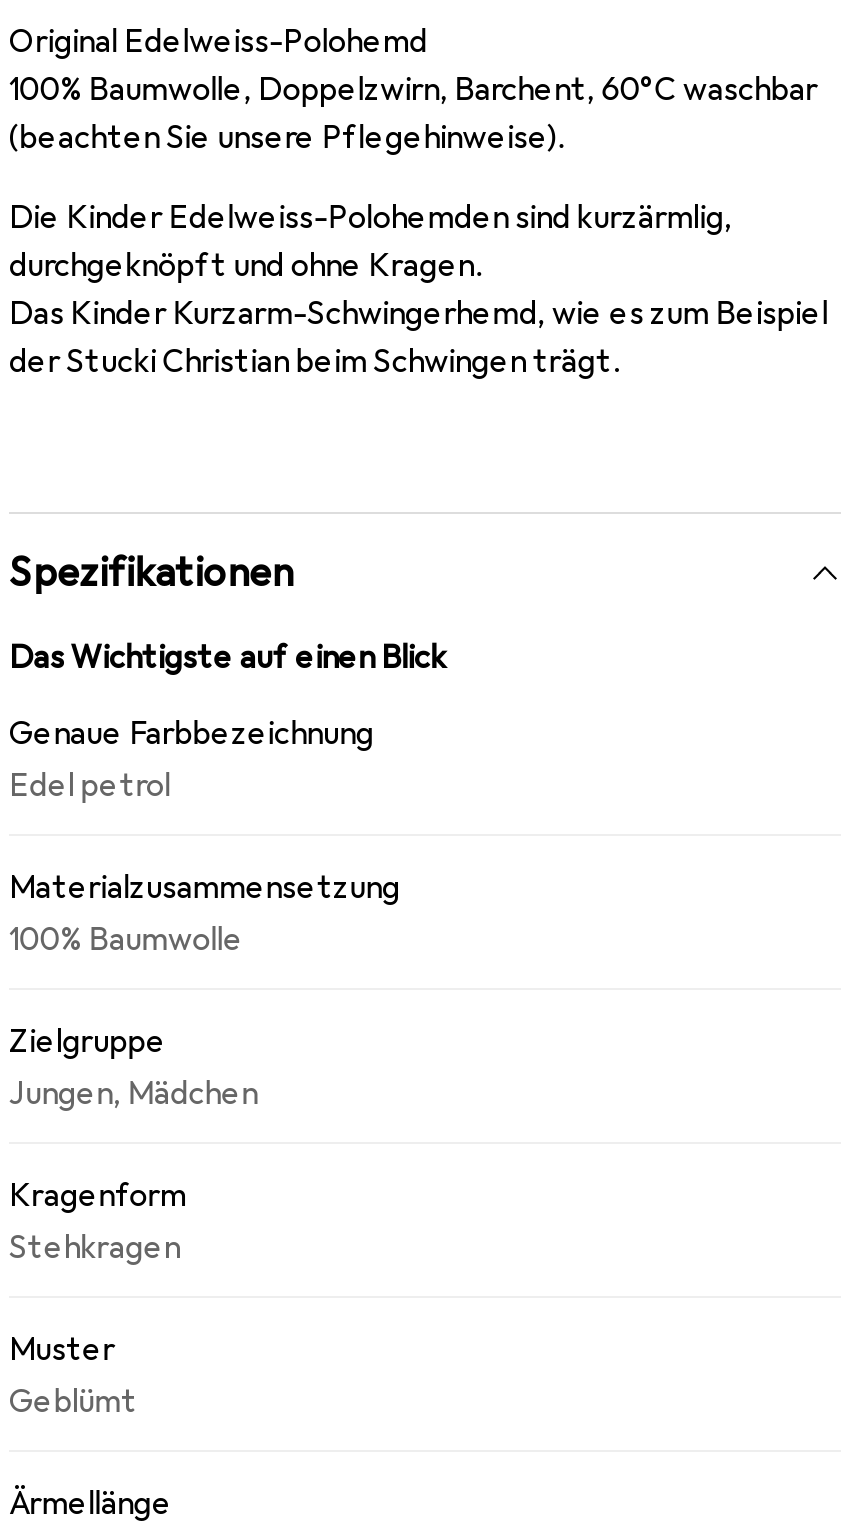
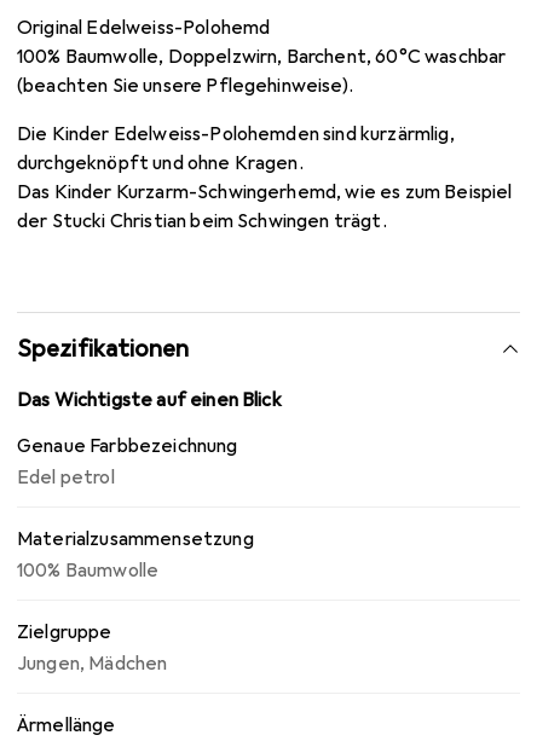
[9,1176,186,1422] Kragenform | Stehkragen | Muster | Geblümt -> none

